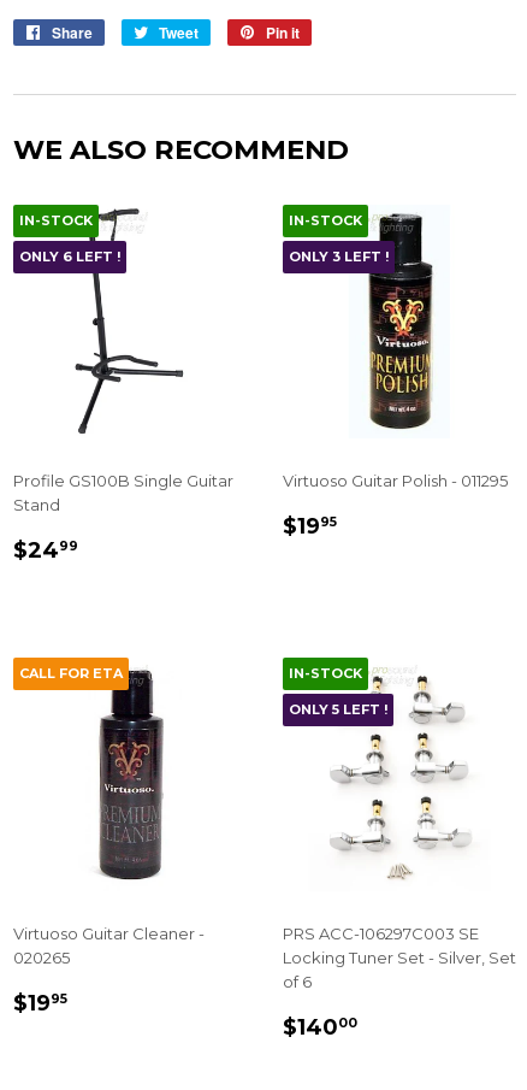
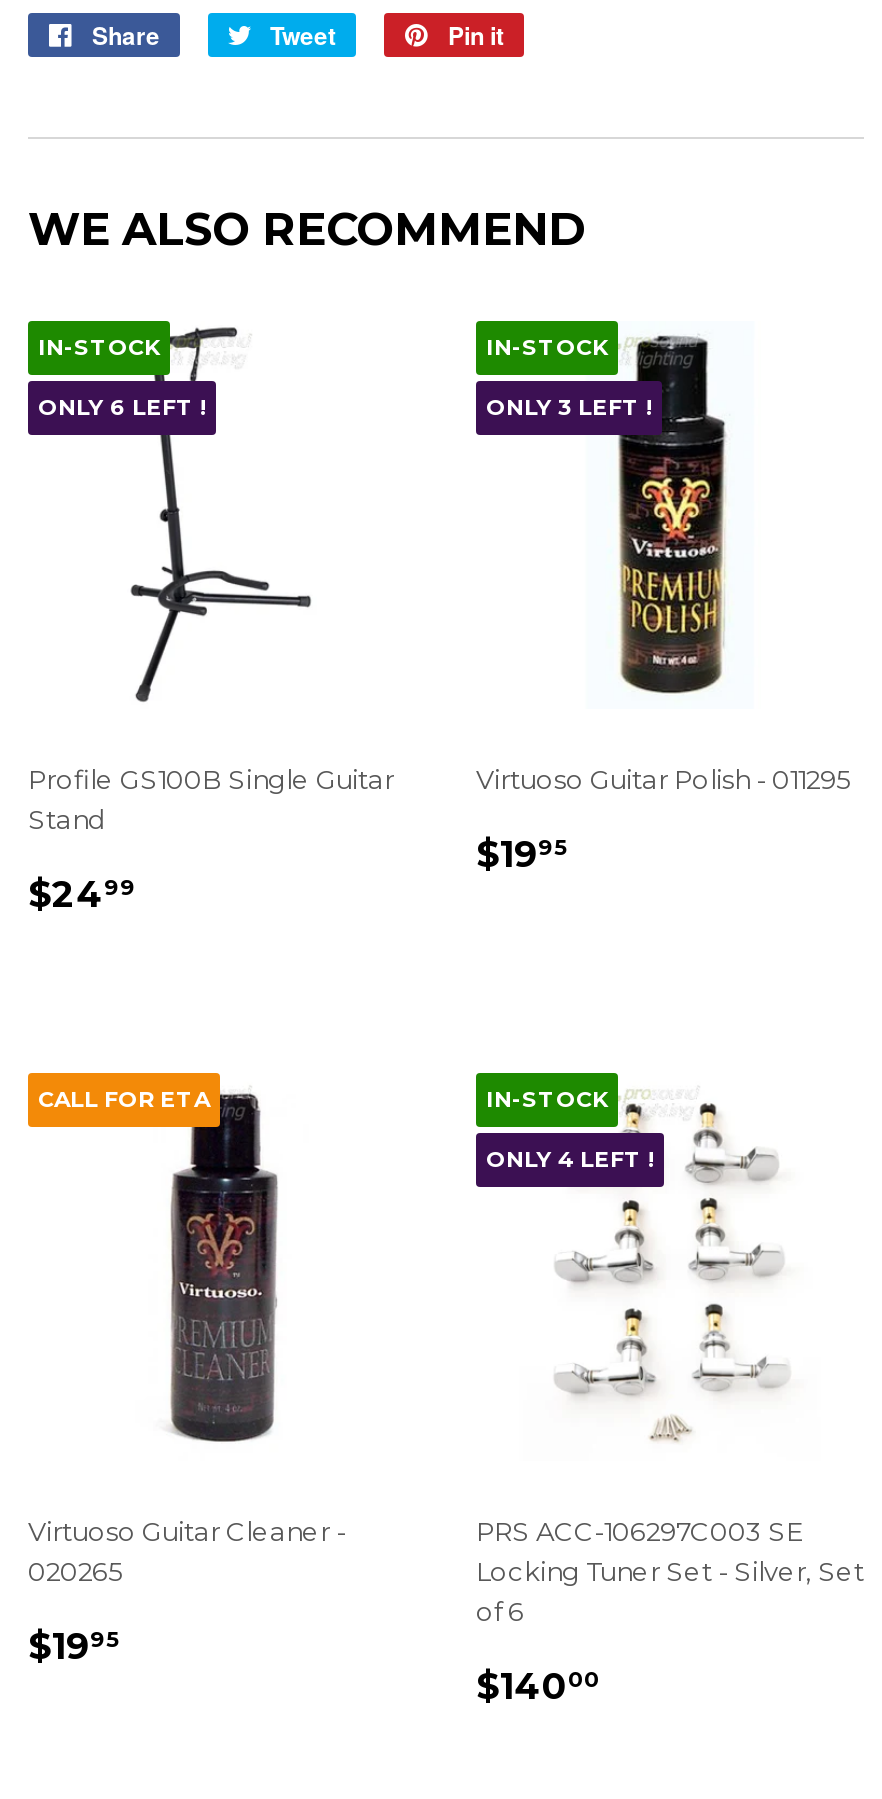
[289,700,387,717] ONLY 5 LEFT ! -> [486,1144,654,1172] ONLY 4 LEFT !

